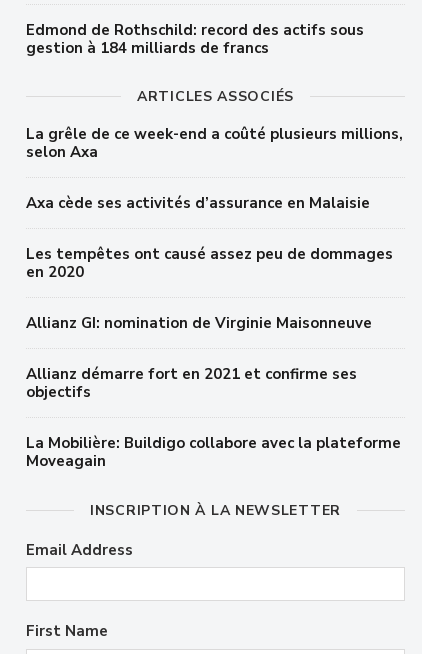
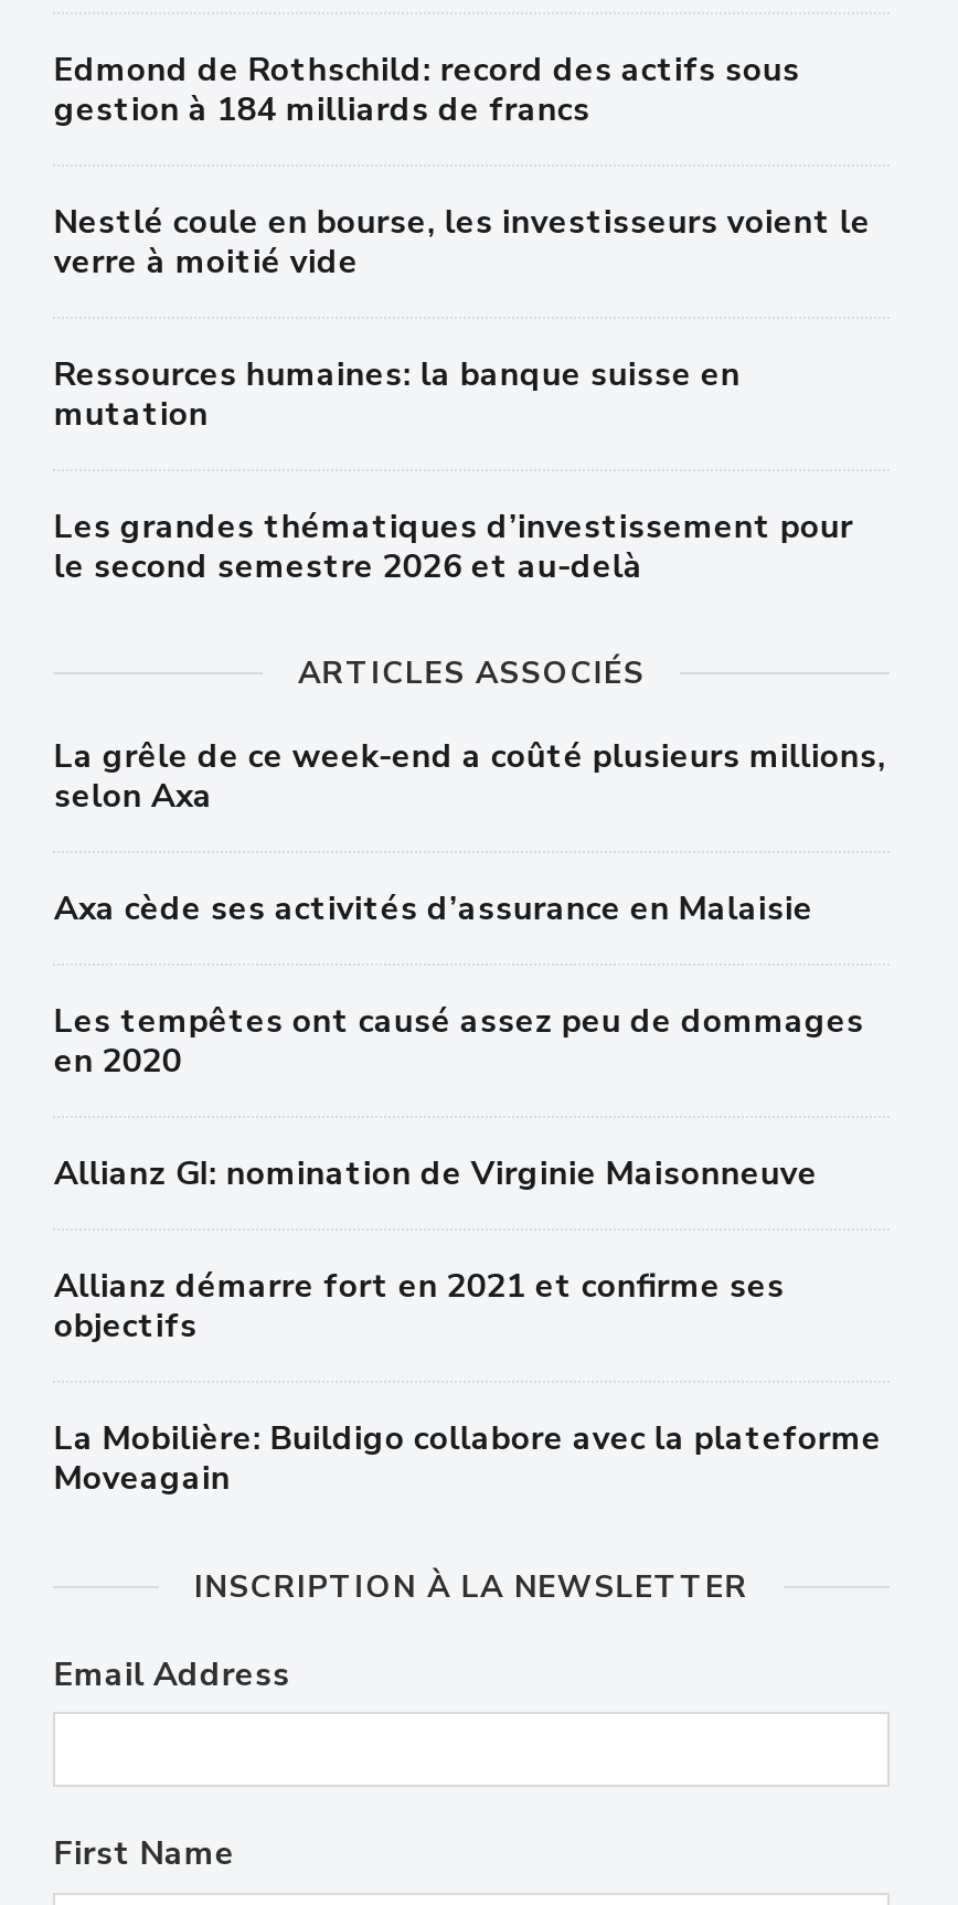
none -> [54,199,871,587] Nestlé coule en bourse, les investisseurs voient le | verre à moitié vide | Ressources humaines: la banque suisse en | mutation | Les grandes thématiques d’investissement pour | le second semestre 2026 et au-delà

